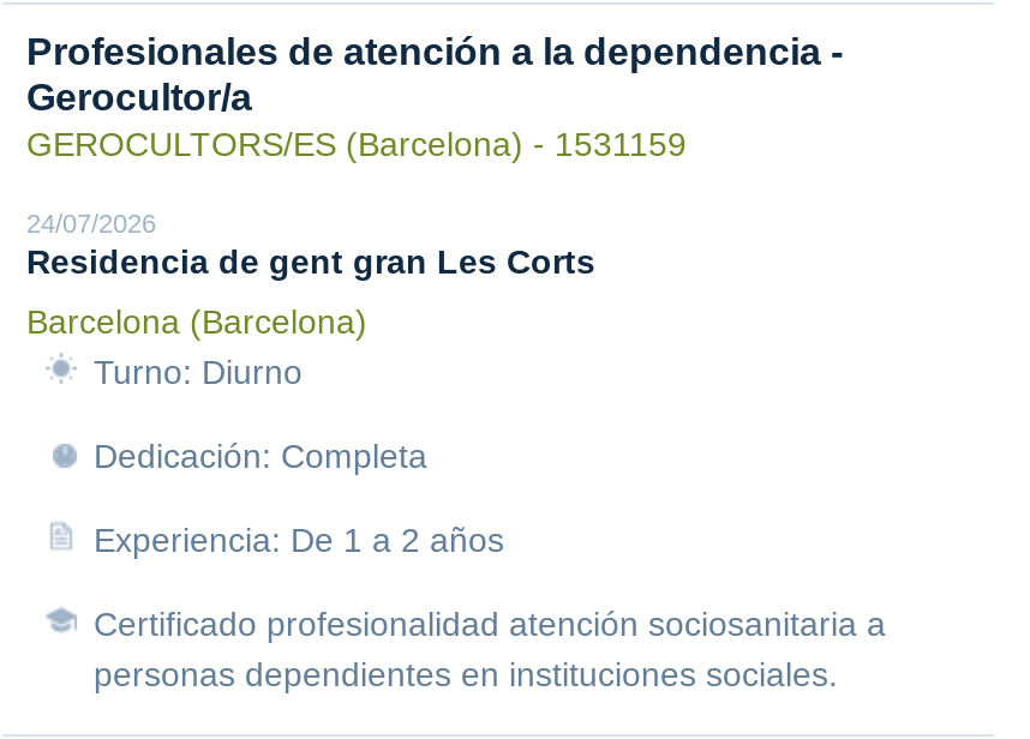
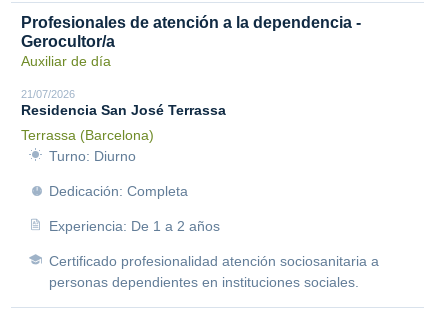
[26,125,687,163] GEROCULTORS/ES (Barcelona) - 1531159 -> [21,53,111,69] Auxiliar de día
[26,209,595,281] 24/07/2026 | Residencia de gent gran Les Corts -> [21,88,226,118] 21/07/2026 | Residencia San José Terrassa
[26,302,367,341] Barcelona (Barcelona) -> [21,127,154,143] Terrassa (Barcelona)

